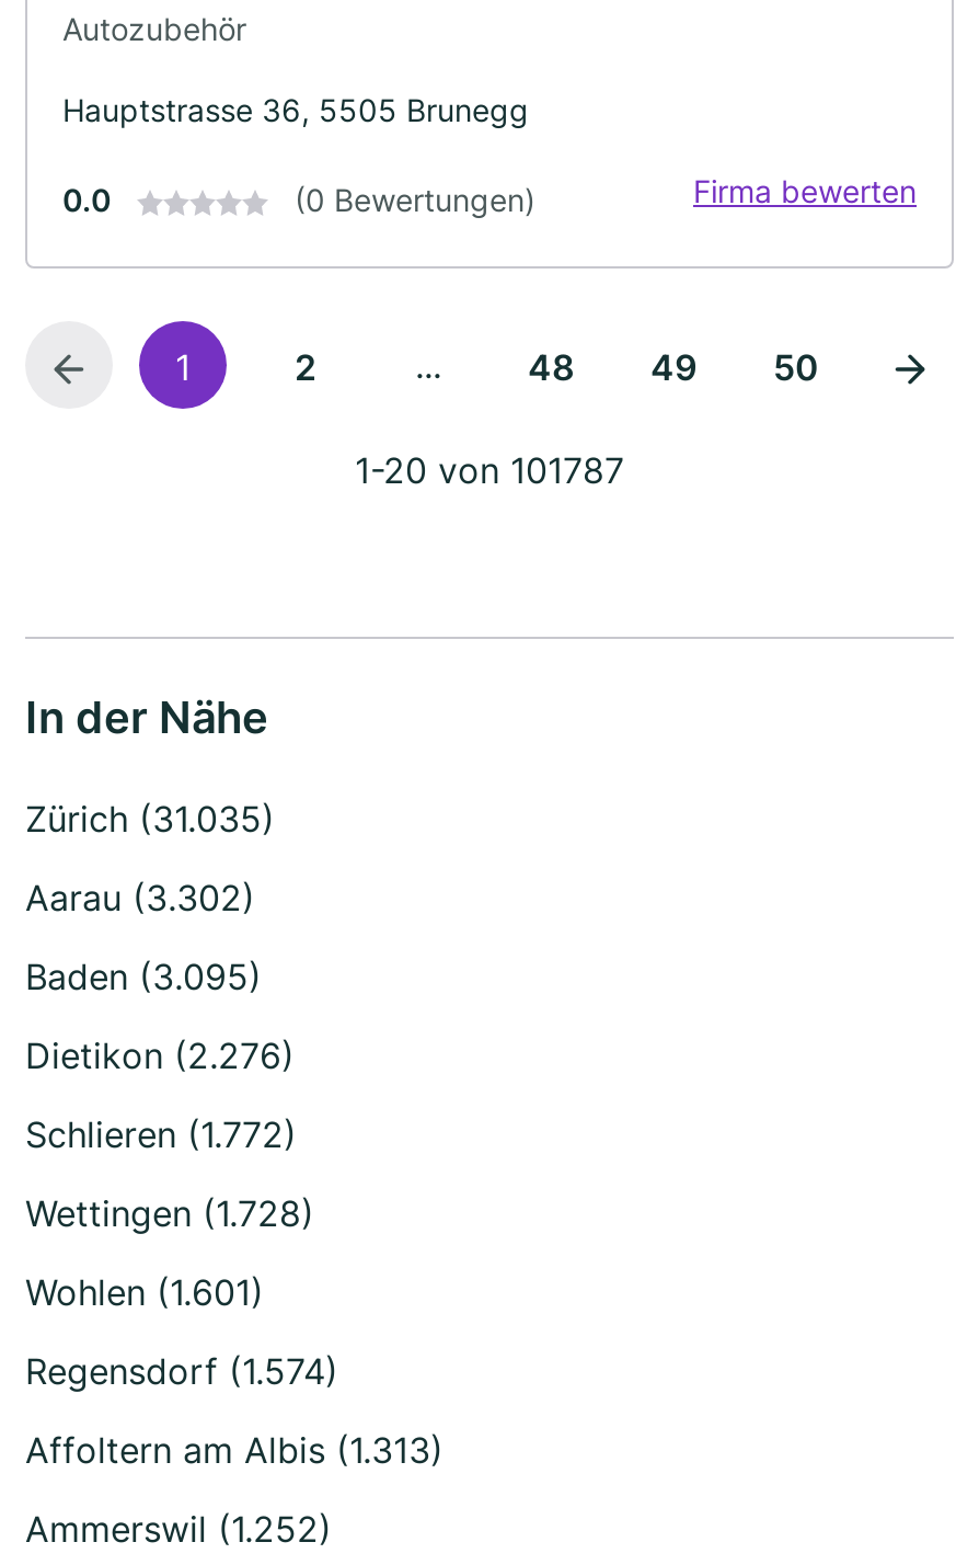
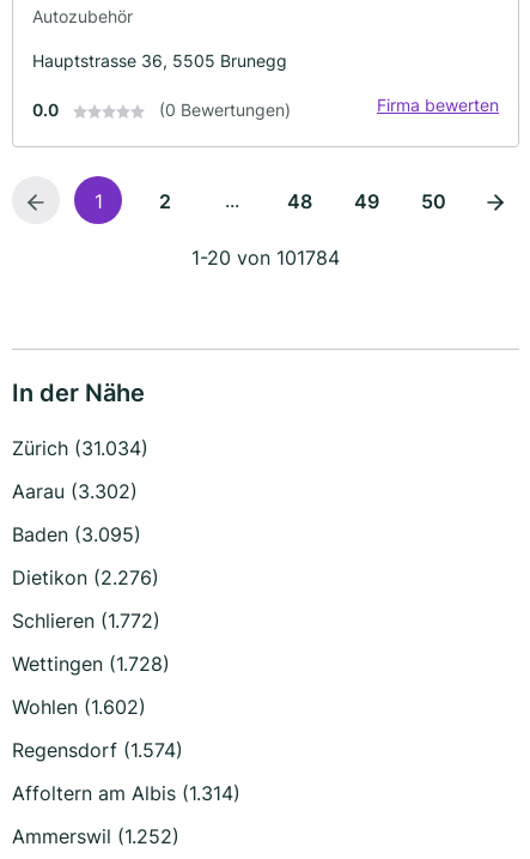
[355,448,624,492] 1-20 von 101787 -> [191,245,340,269] 1-20 von 101784
[25,797,275,840] Zürich (31.035) -> [12,436,148,460] Zürich (31.034)
[25,1270,264,1314] Wohlen (1.601) -> [12,695,146,719] Wohlen (1.602)
[25,1428,444,1472] Affoltern am Albis (1.313) -> [12,781,240,805] Affoltern am Albis (1.314)

